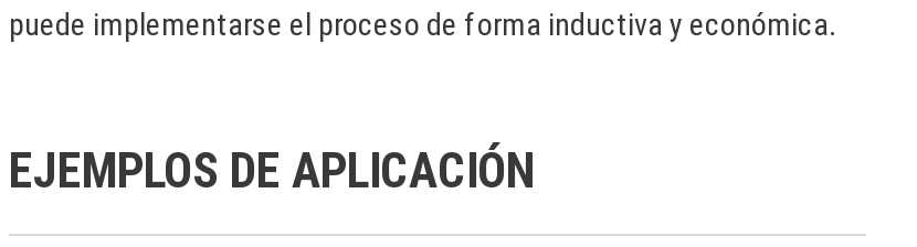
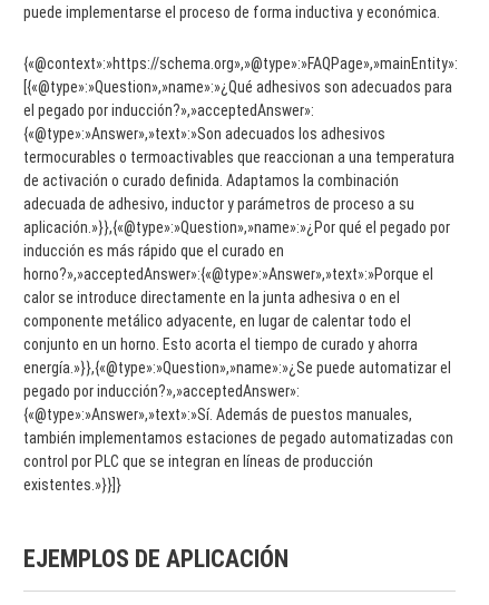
none -> [23,54,458,493] {«@context»:»https://schema.org»,»@type»:»FAQPage»,»mainEntity»: | [{«@type»:»Question»,»name»:»¿Qué adhesivos son adecuados para | el pegado por inducción?»,»acceptedAnswer»: | {«@type»:»Answer»,»text»:»Son adecuados los adhesivos | termocurables o termoactivables que reaccionan a una temperatura | de activación o curado definida. Adaptamos la combinación | adecuada de adhesivo, inductor y parámetros de proceso a su | aplicación.»}},{«@type»:»Question»,»name»:»¿Por qué el pegado por | inducción es más rápido que el curado en | horno?»,»acceptedAnswer»:{«@type»:»Answer»,»text»:»Porque el | calor se introduce directamente en la junta adhesiva o en el | componente metálico adyacente, en lugar de calentar todo el | conjunto en un horno. Esto acorta el tiempo de curado y ahorra | energía.»}},{«@type»:»Question»,»name»:»¿Se puede automatizar el | pegado por inducción?»,»acceptedAnswer»: | {«@type»:»Answer»,»text»:»Sí. Además de puestos manuales, | también implementamos estaciones de pegado automatizadas con | control por PLC que se integran en líneas de producción | existentes.»}}]}

